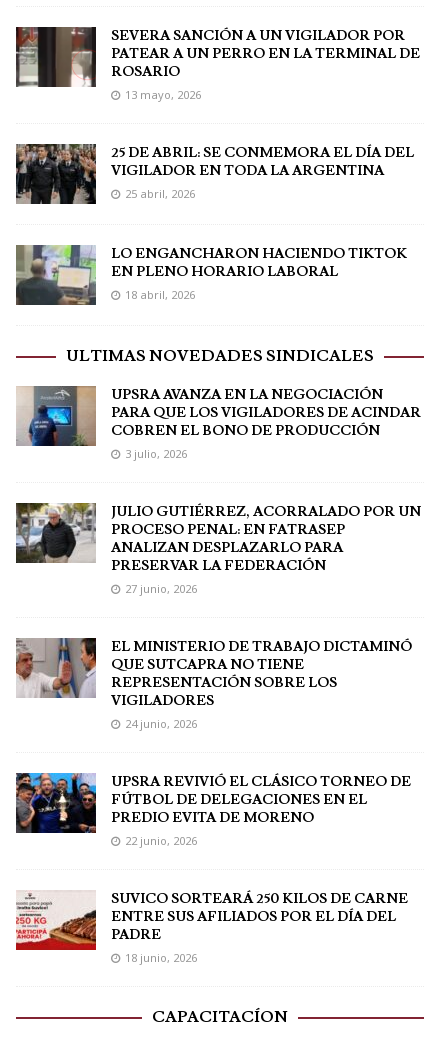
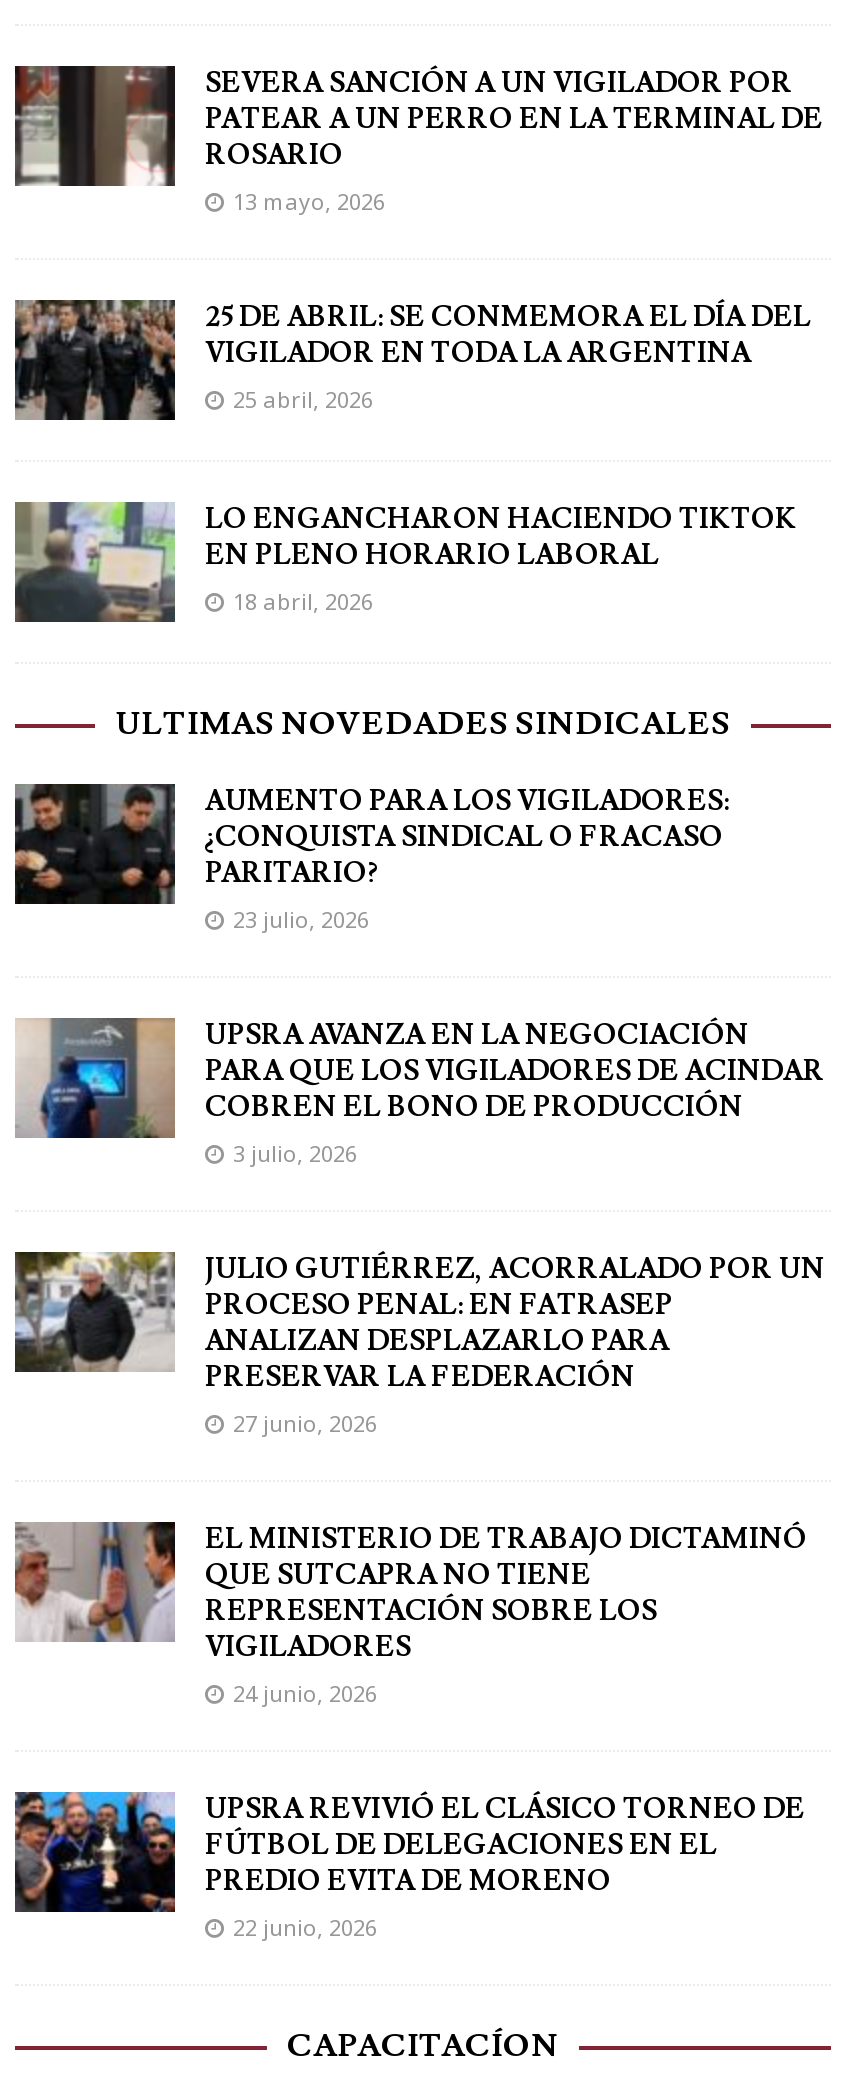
none -> [13,783,729,934] [image] | AUMENTO PARA LOS VIGILADORES: | ¿CONQUISTA SINDICAL O FRACASO | PARITARIO? | 23 julio, 2026
moved [15,385,421,848] -> [13,1015,825,1942]: [image] | UPSRA AVANZA EN LA NEGOCIACIÓN | PARA QUE LOS VIGILADORES DE ACINDAR | ... | PREDIO EVITA DE MORENO | 22 junio, 2026
[15,890,408,965] [image] | SUVICO SORTEARÁ 250 KILOS DE CARNE | ENTRE SUS AFILIADOS POR EL DÍA DEL | PADRE | 18 junio, 2026 -> none

